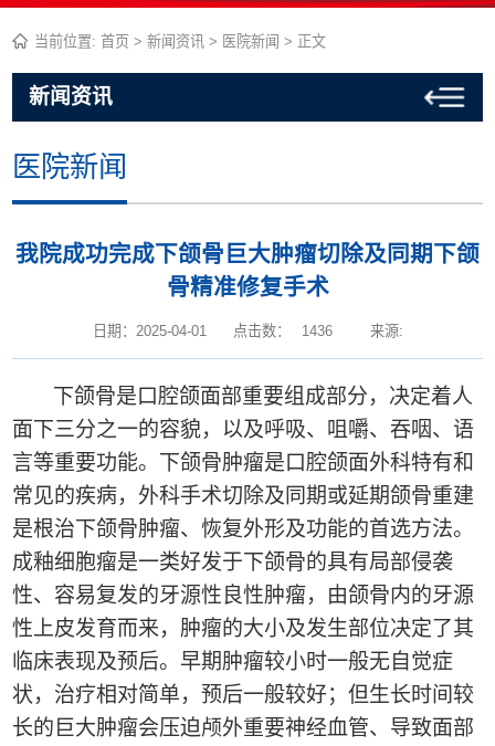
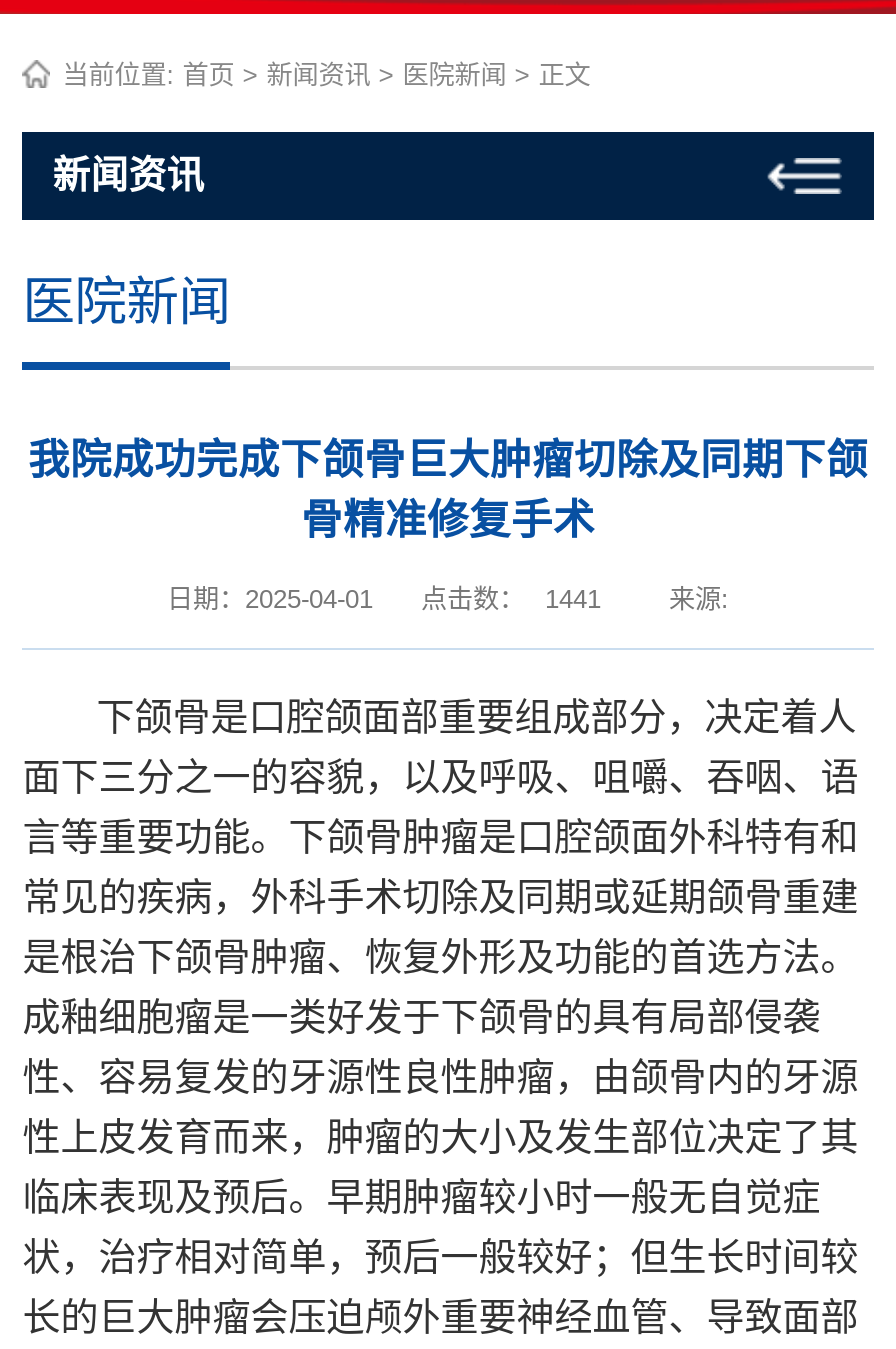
[92,323,332,339] 日期：2025-04-01 点击数： 1436 -> [167,584,601,614] 日期：2025-04-01 点击数： 1441

